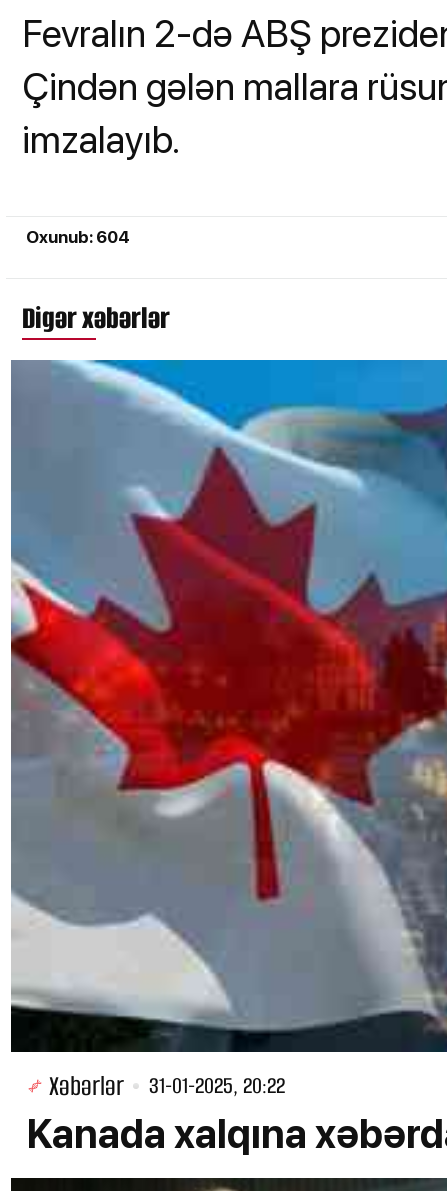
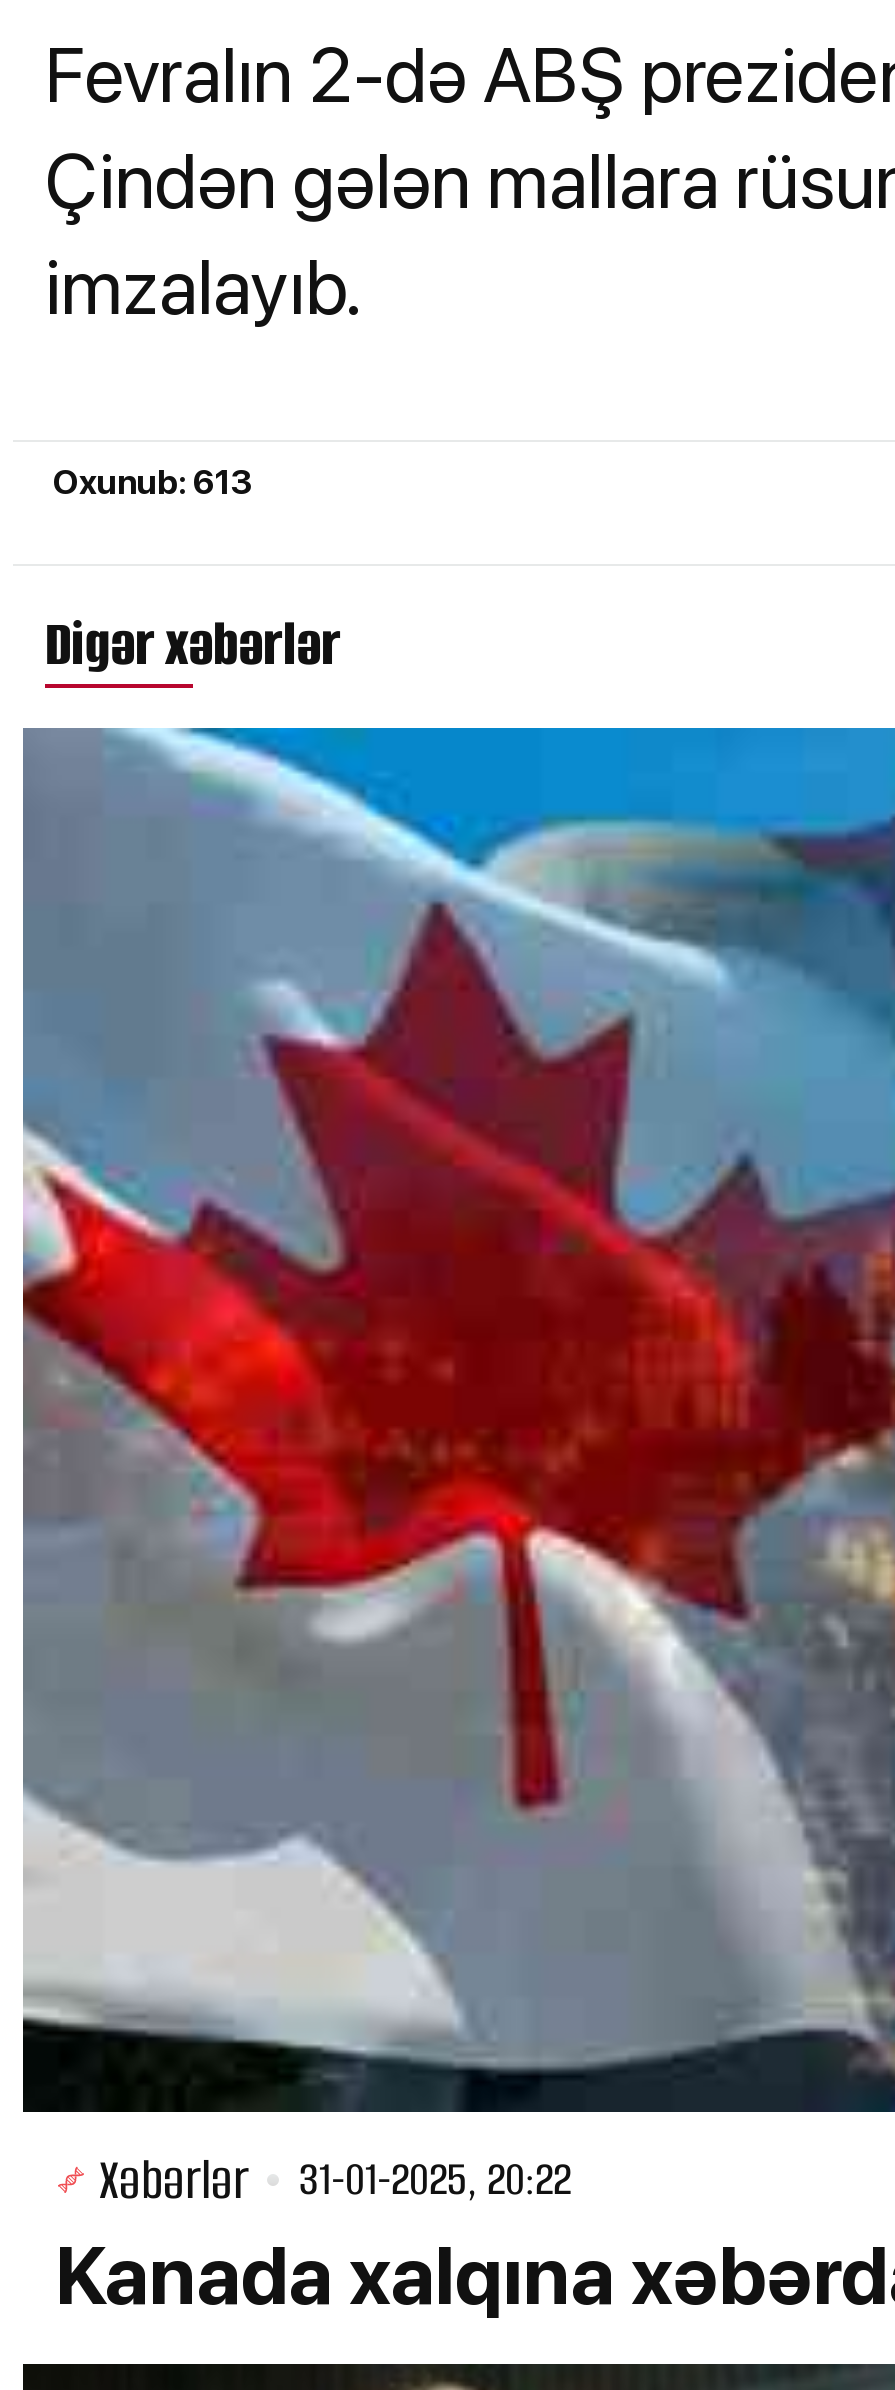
[26,227,130,247] Oxunub: 604 -> [53,461,253,501] Oxunub: 613

